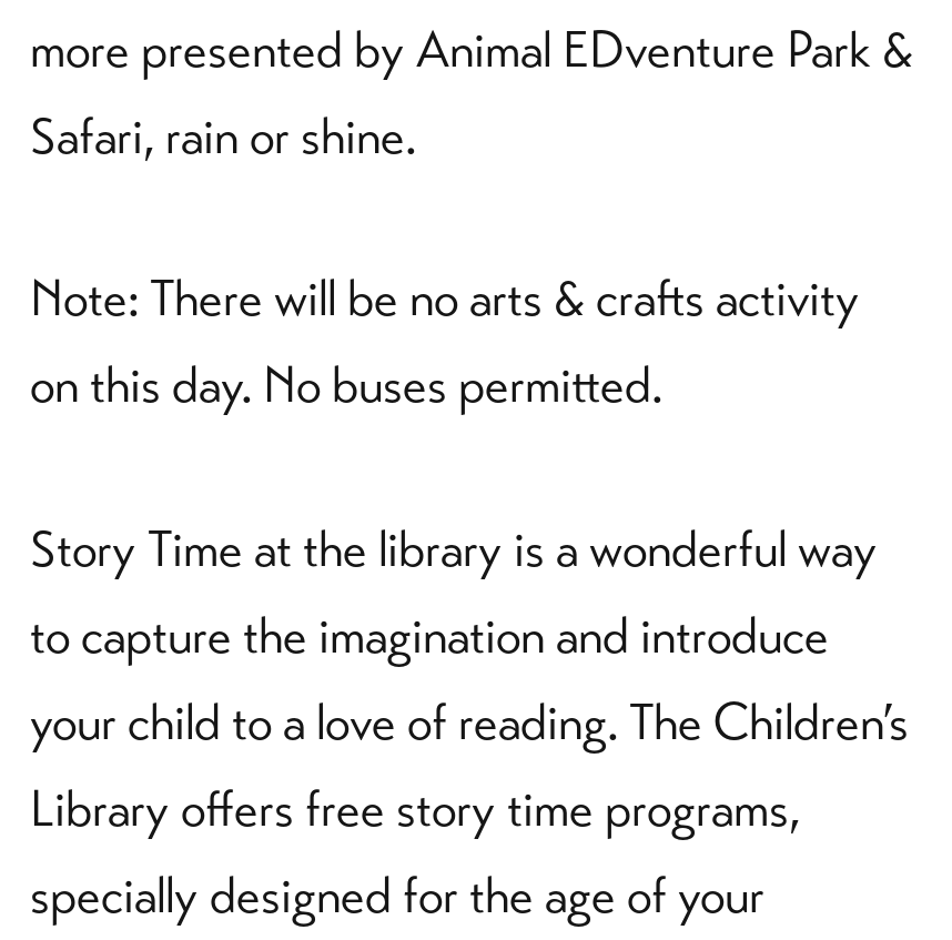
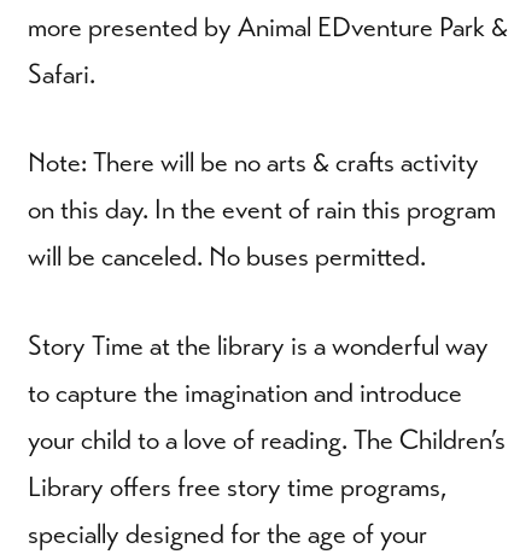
[30,104,416,168] Safari, rain or shine. -> [28,56,95,91] Safari.
[30,354,662,418] on this day. No buses permitted. -> [28,192,496,274] on this day. In the event of rain this program | will be canceled. No buses permitted.

